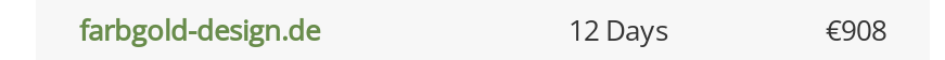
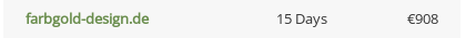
[569,11,668,49] 12 Days -> [276,9,327,28] 15 Days

